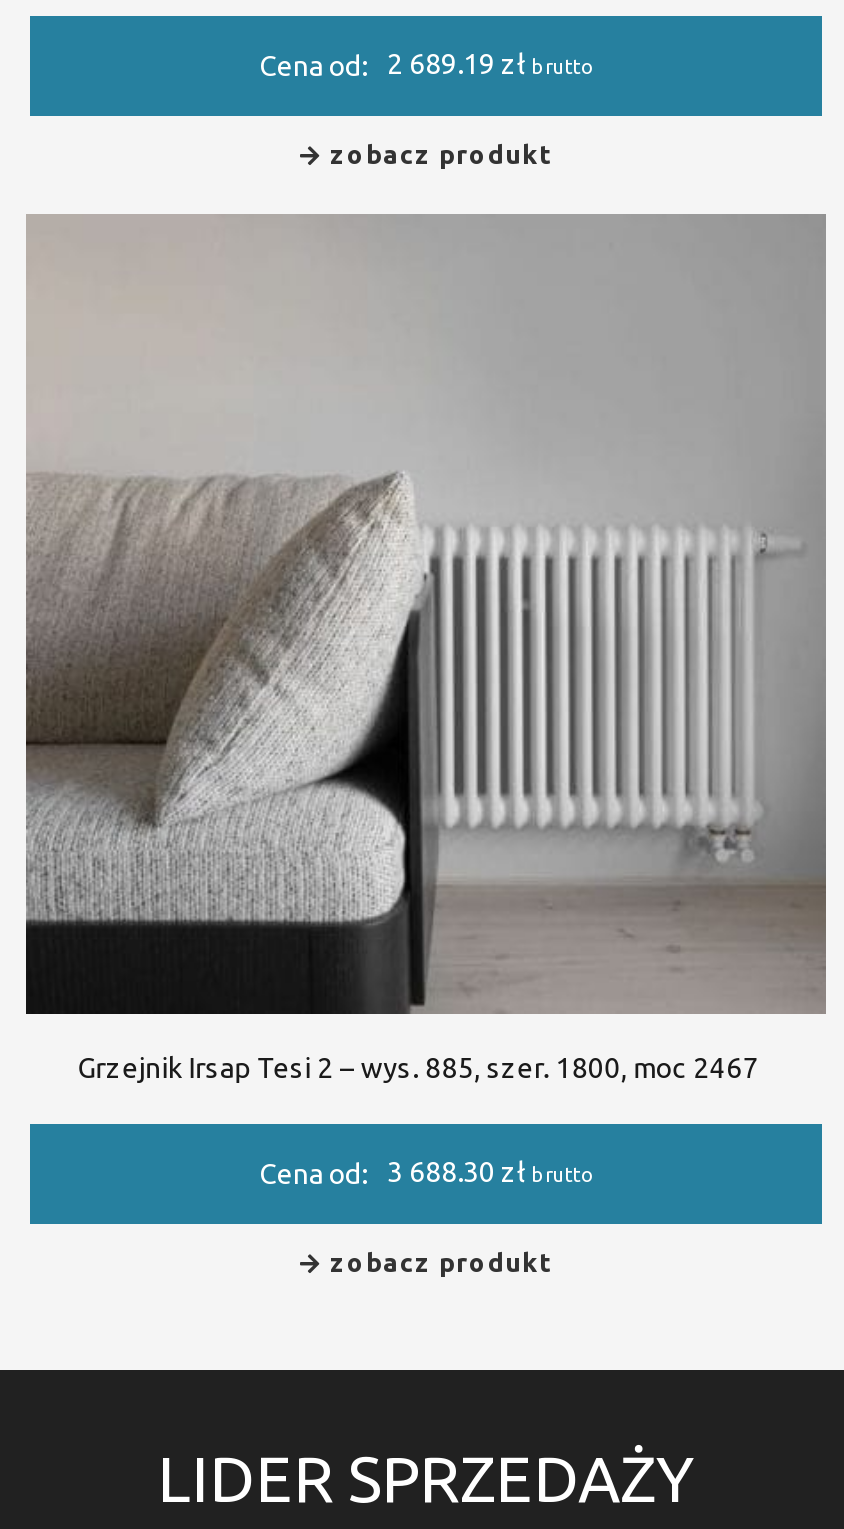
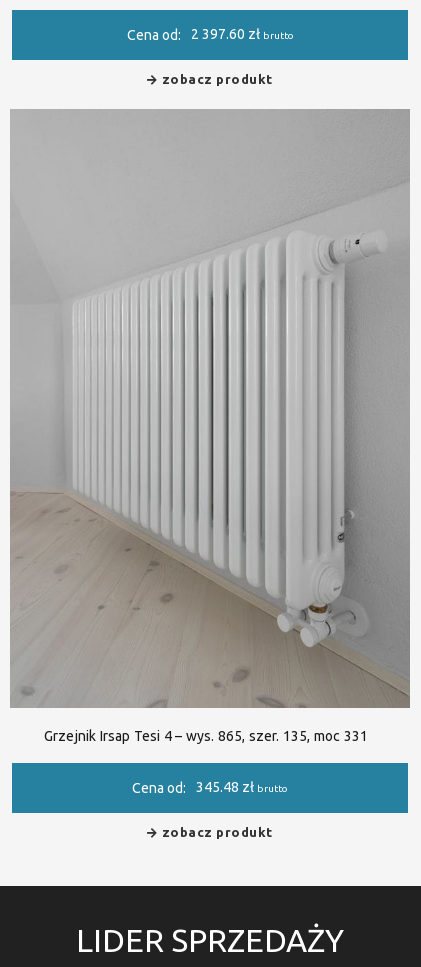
[259,47,593,81] Cena od: 2 689.19 zł brutto -> [126,26,293,43] Cena od: 2 397.60 zł brutto
[26,473,824,1084] [image] | Grzejnik Irsap Tesi 2 – wys. 885, szer. 1800, moc 2467 -> [10,239,410,744] [image] | Grzejnik Irsap Tesi 4 – wys. 865, szer. 135, moc 331
[259,1155,593,1189] Cena od: 3 688.30 zł brutto -> [132,779,288,796] Cena od: 345.48 zł brutto

